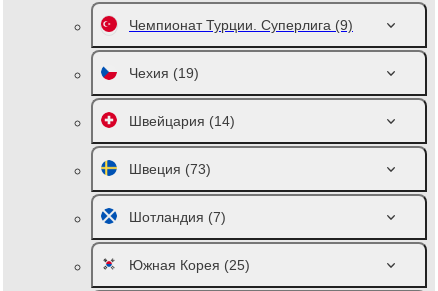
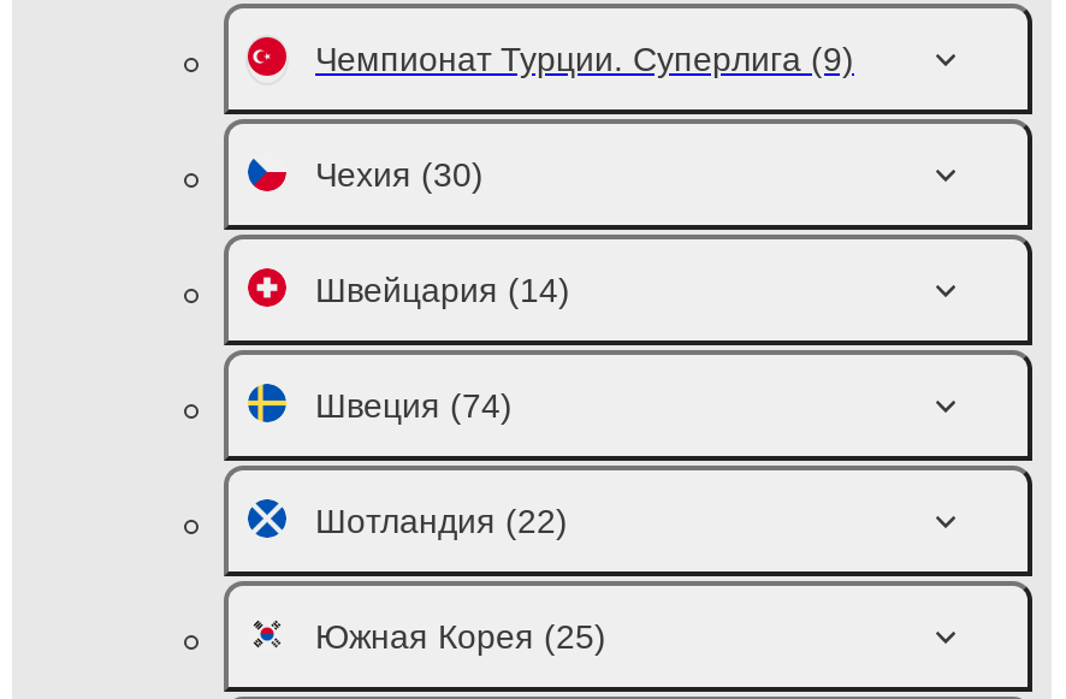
[129,65,199,81] Чехия (19) -> [315,155,484,194] Чехия (30)
[129,161,211,177] Швеция (73) -> [315,386,513,425] Швеция (74)
[129,209,226,225] Шотландия (7) -> [315,502,568,540] Шотландия (22)

